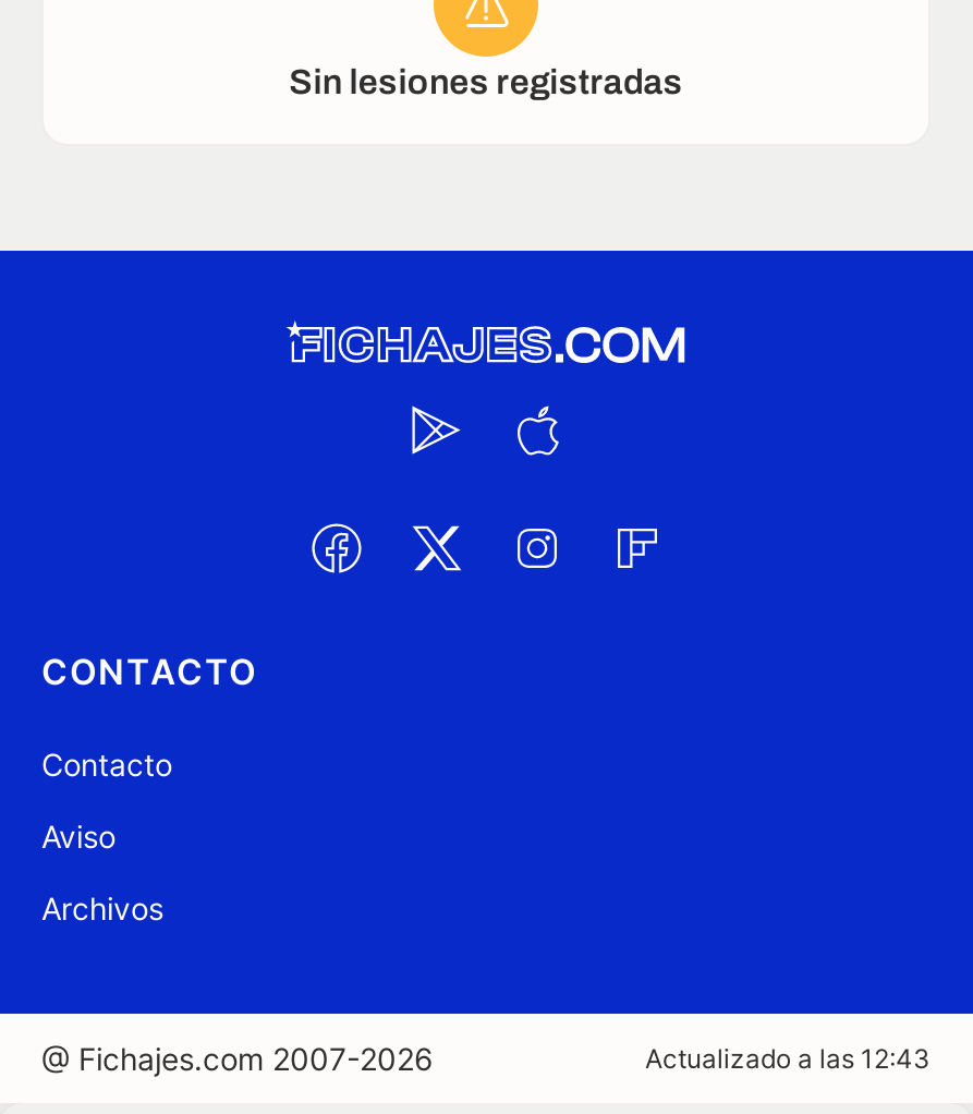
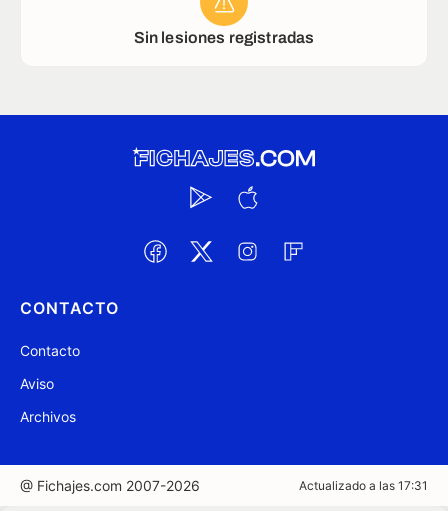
[645,1042,931,1075] Actualizado a las 12:43 -> [299,478,428,493] Actualizado a las 17:31

